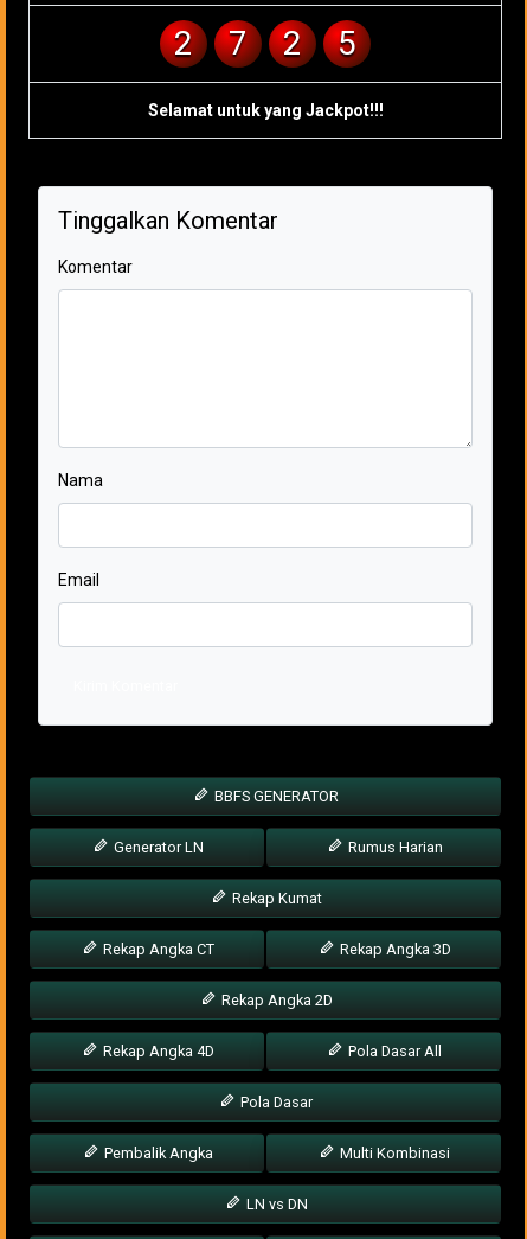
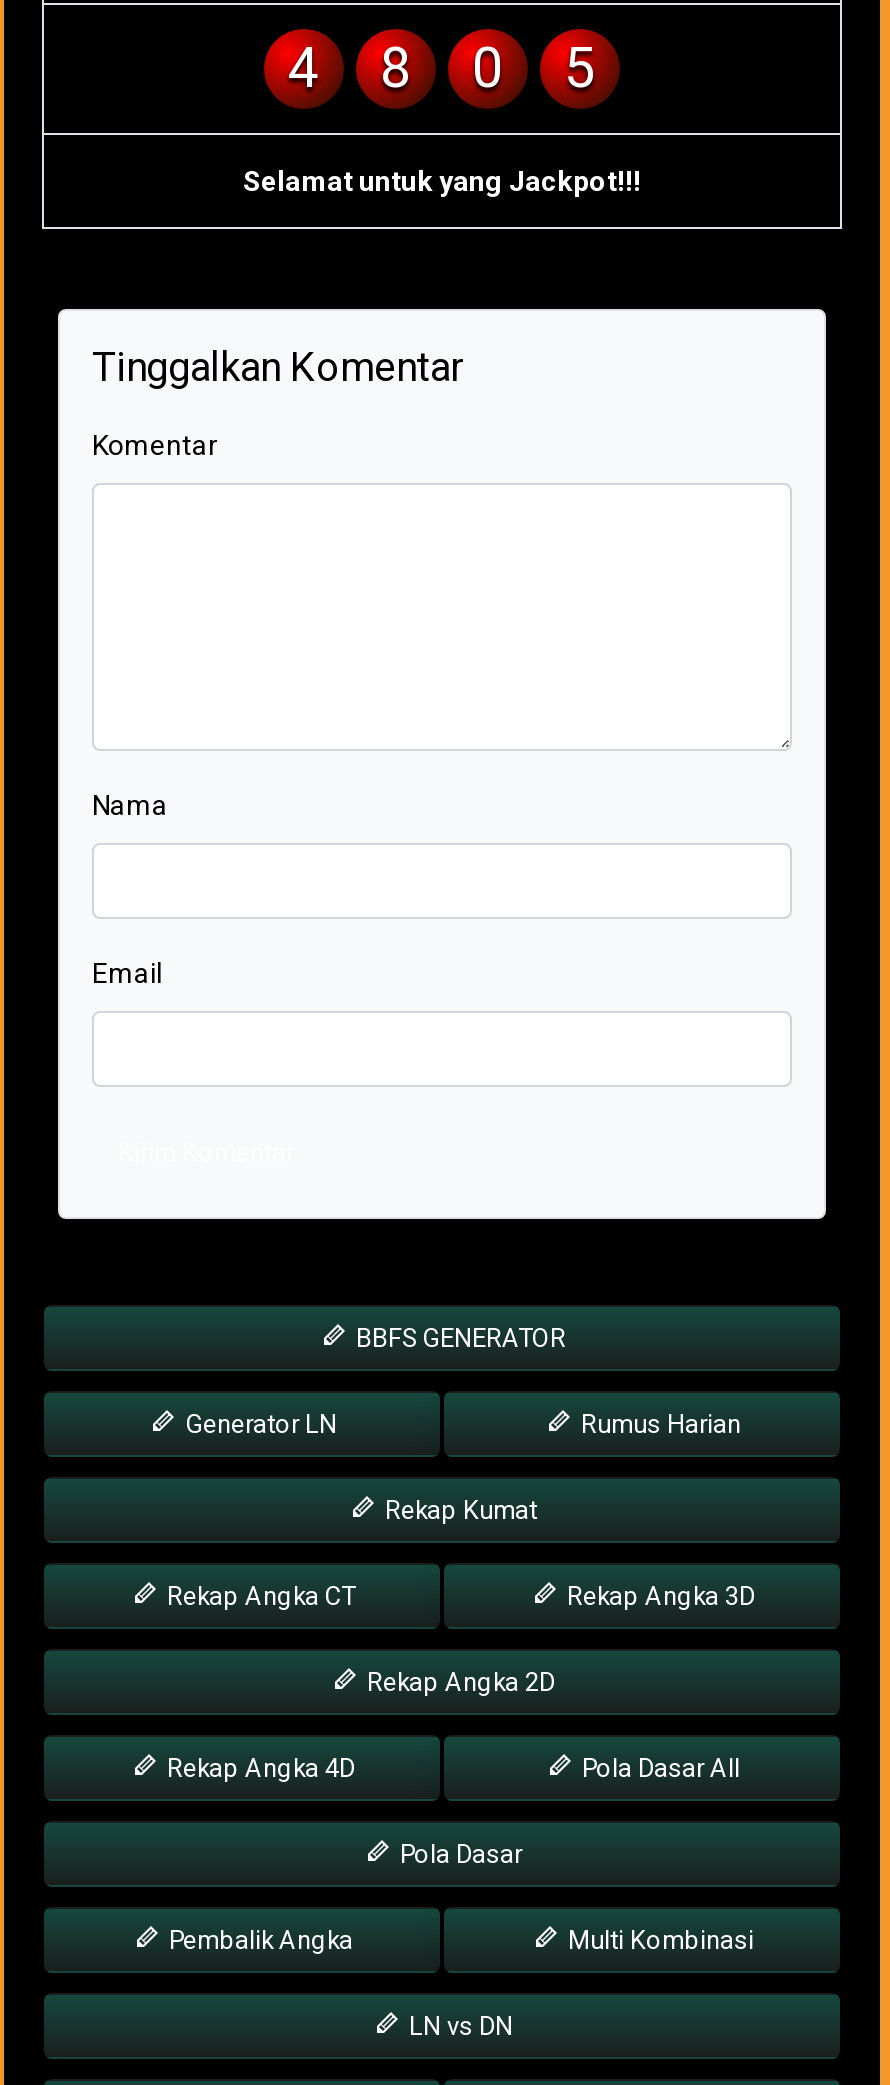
[174,24,193,63] 2 -> [288,36,320,102] 4
[229,24,248,63] 7 -> [380,36,412,102] 8
[283,24,302,63] 2 -> [472,36,504,102] 0

